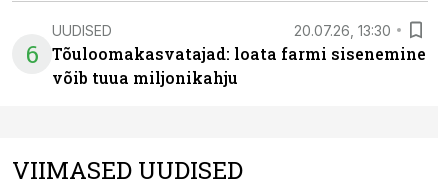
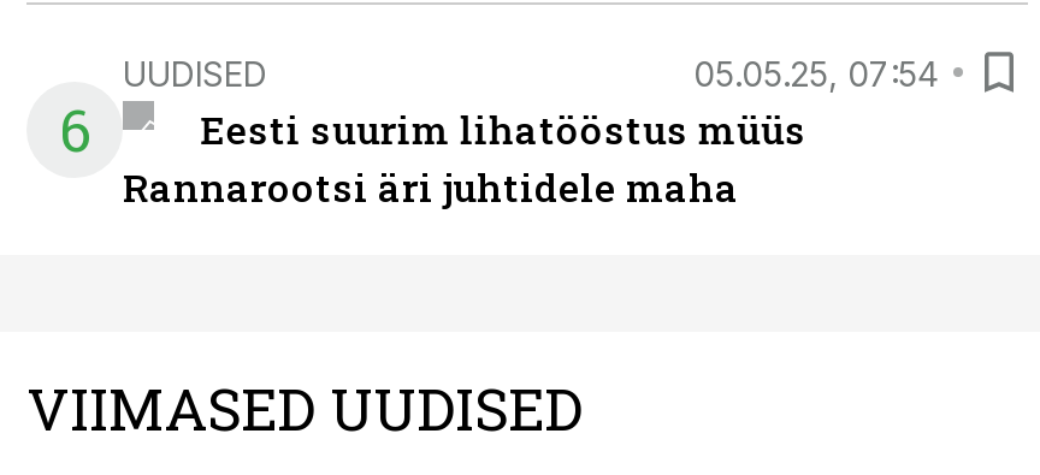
[52,21,426,88] 20.07.26, 13:30 | Tõuloomakasvatajad: loata farmi sisenemine | võib tuua miljonikahju -> [123,52,939,212] 05.05.25, 07:54 | Eesti suurim lihatööstus müüs | Rannarootsi äri juhtidele maha

